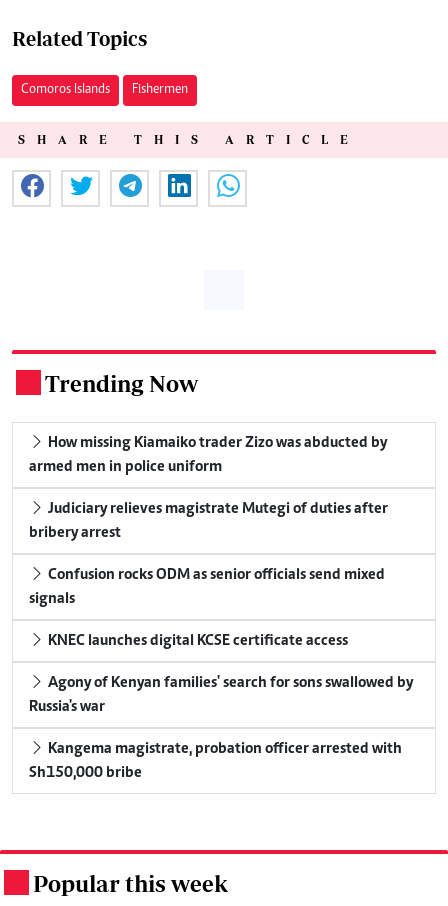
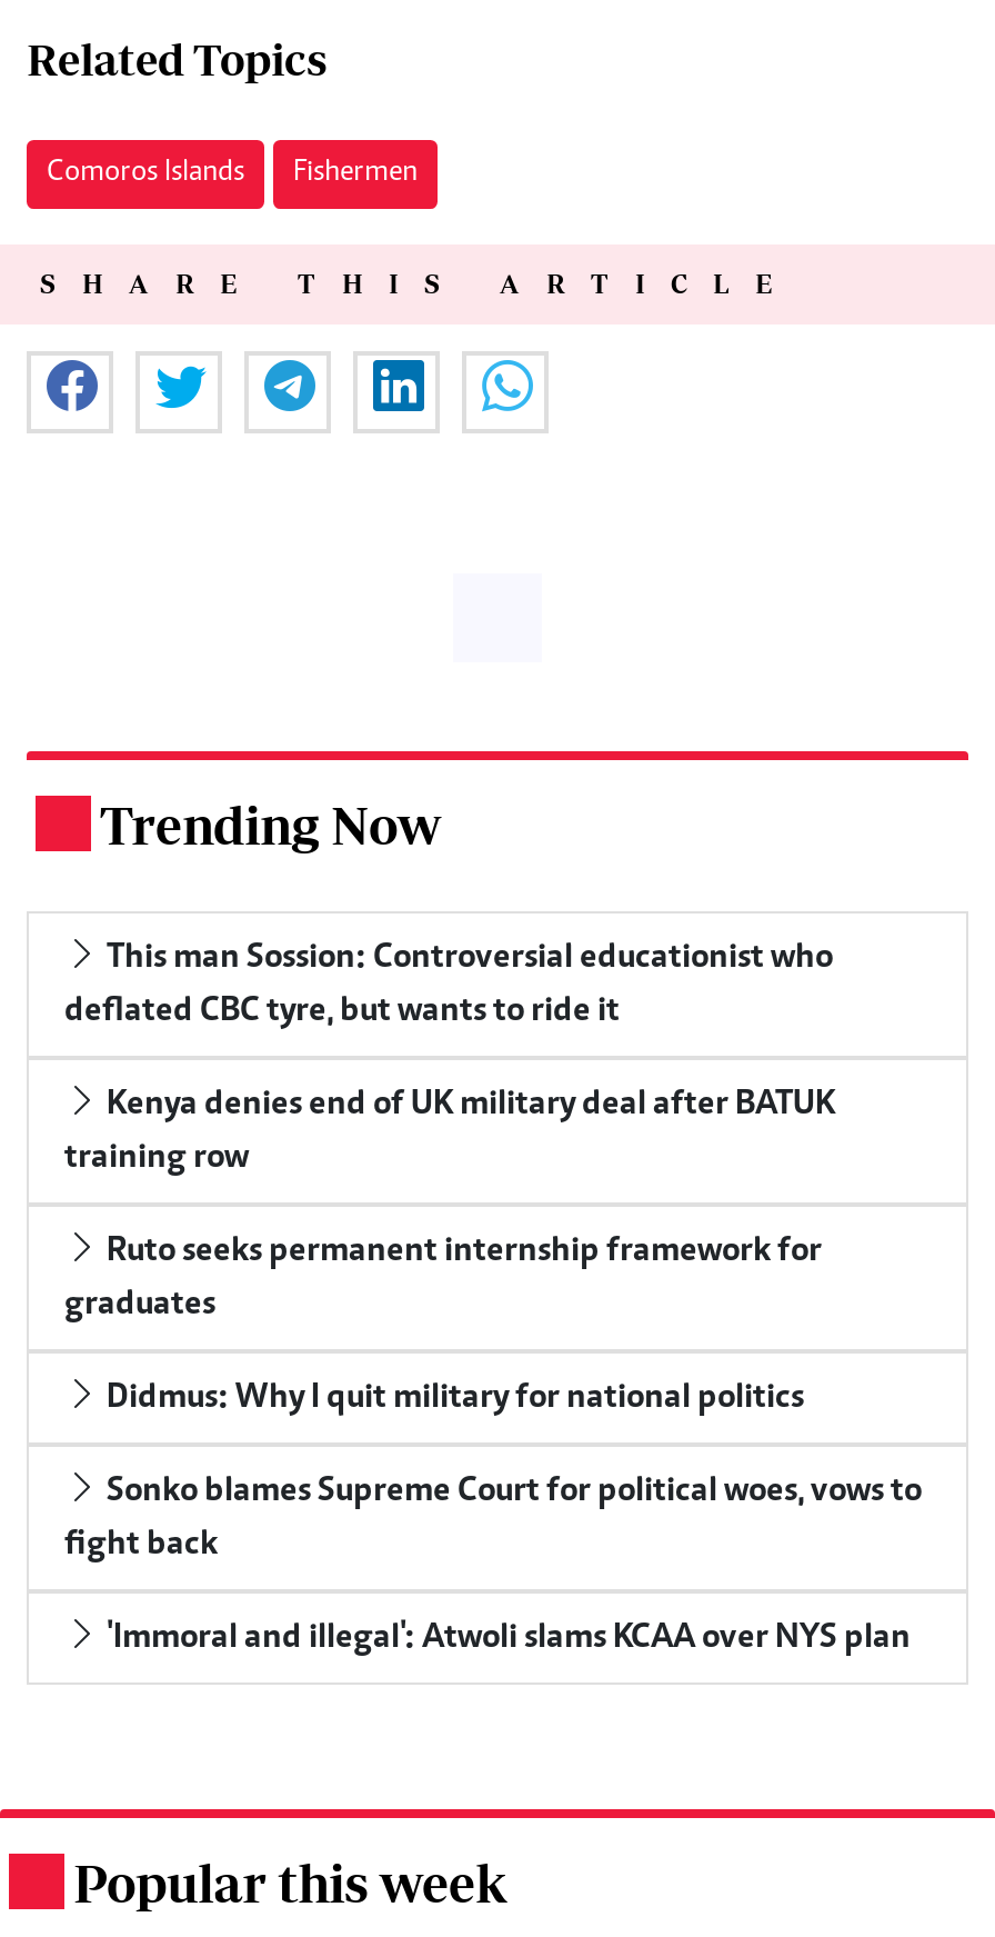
[29,435,413,781] How missing Kiamaiko trader Zizo was abducted by | armed men in police uniform | Judiciary relieves magistrate Mutegi of duties after | bribery arrest | Confusion rocks ODM as senior officials send mixed | signals | KNEC launches digital KCSE certificate access | Agony of Kenyan families' search for sons swallowed by | Russia's war | Kangema magistrate, probation officer arrested with | Sh150,000 bribe -> [64,940,922,1656] This man Sossion: Controversial educationist who | deflated CBC tyre, but wants to ride it | Kenya denies end of UK military deal after BATUK | training row | Ruto seeks permanent internship framework for | graduates | Didmus: Why I quit military for national politics | Sonko blames Supreme Court for political woes, vows to | fight back | 'Immoral and illegal': Atwoli slams KCAA over NYS plan

